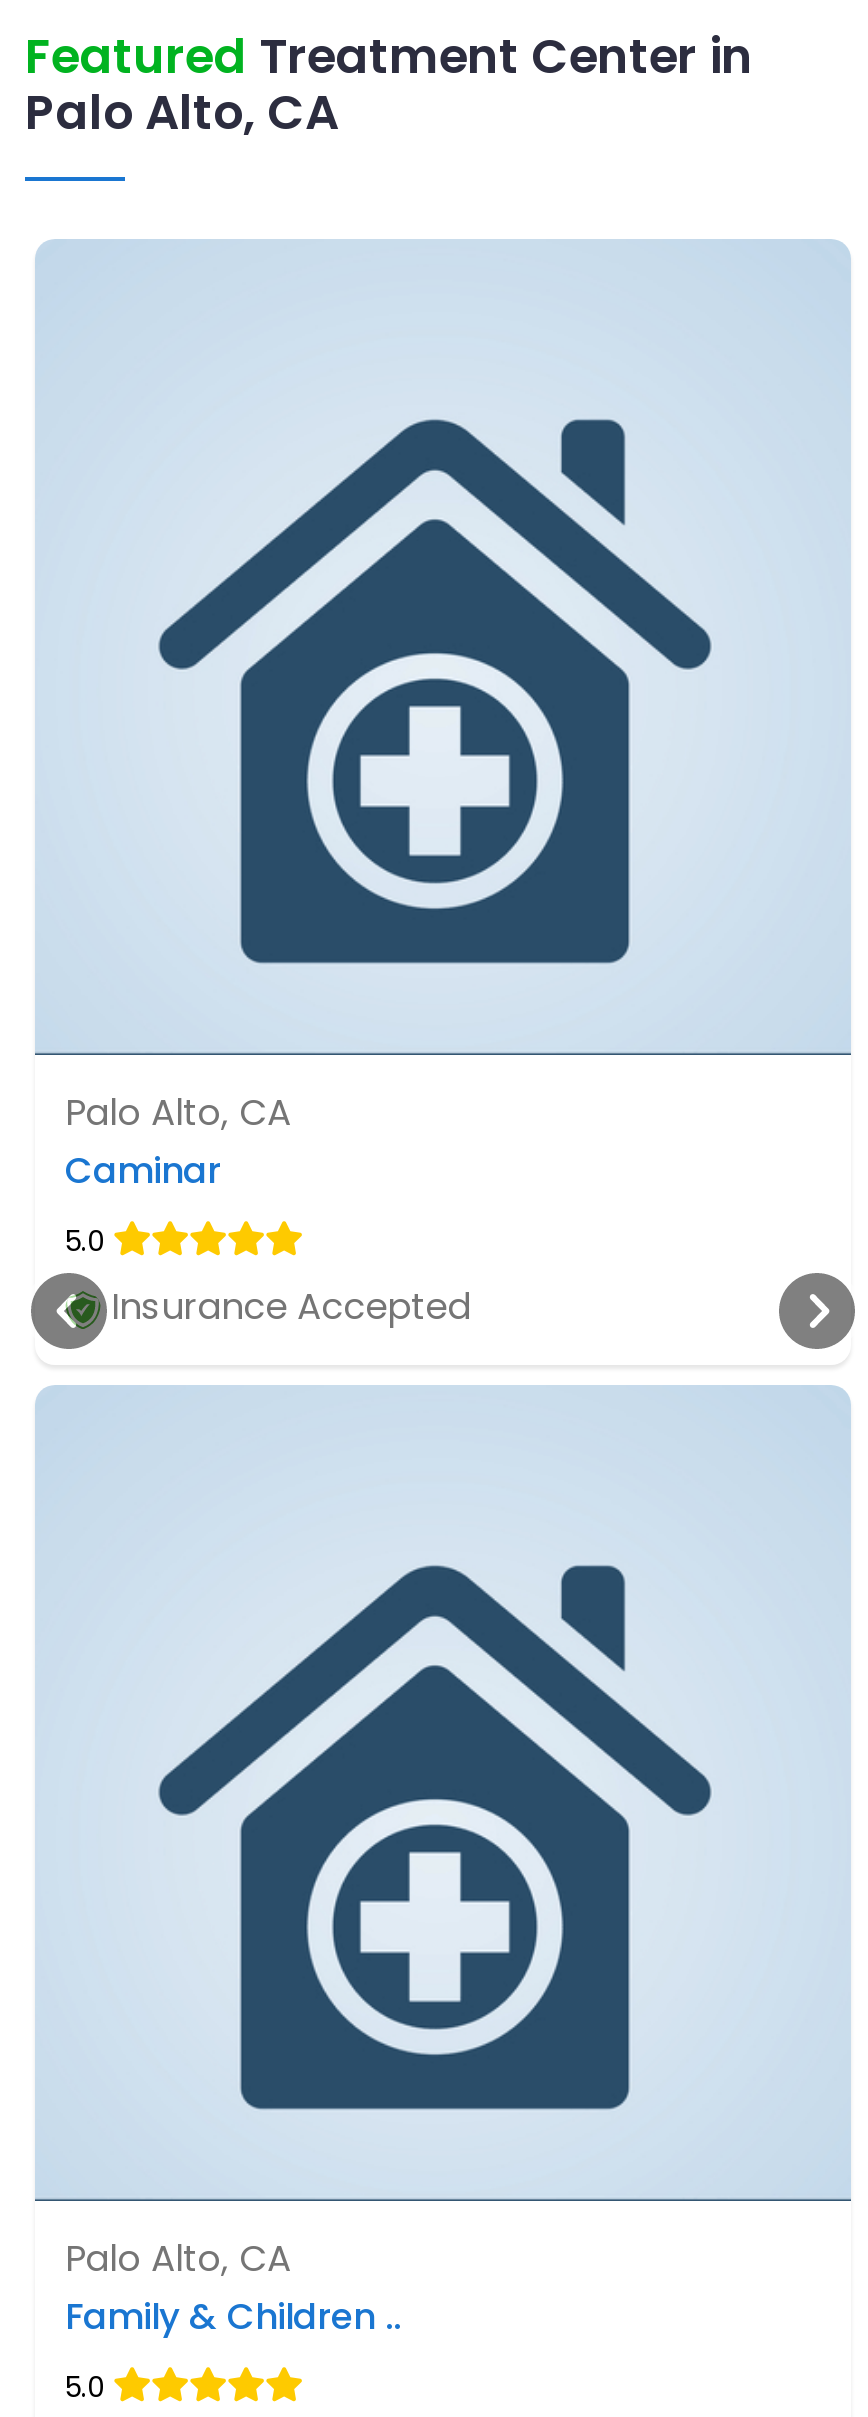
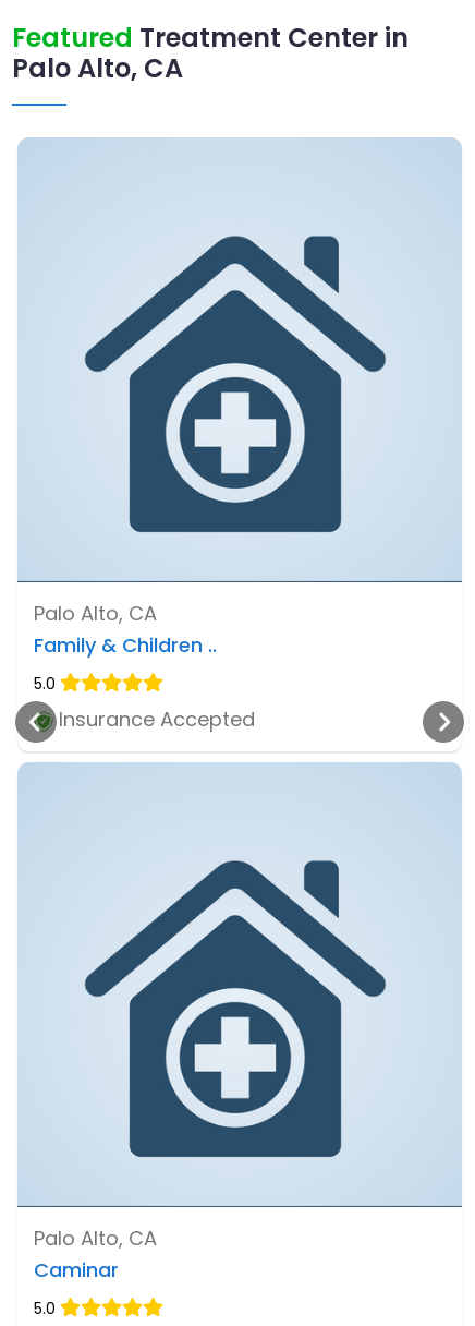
moved [65,1146,221,1196] -> [34,1257,119,1284]: Caminar
moved [65,2292,401,2342] -> [34,632,217,659]: Family & Children ..

